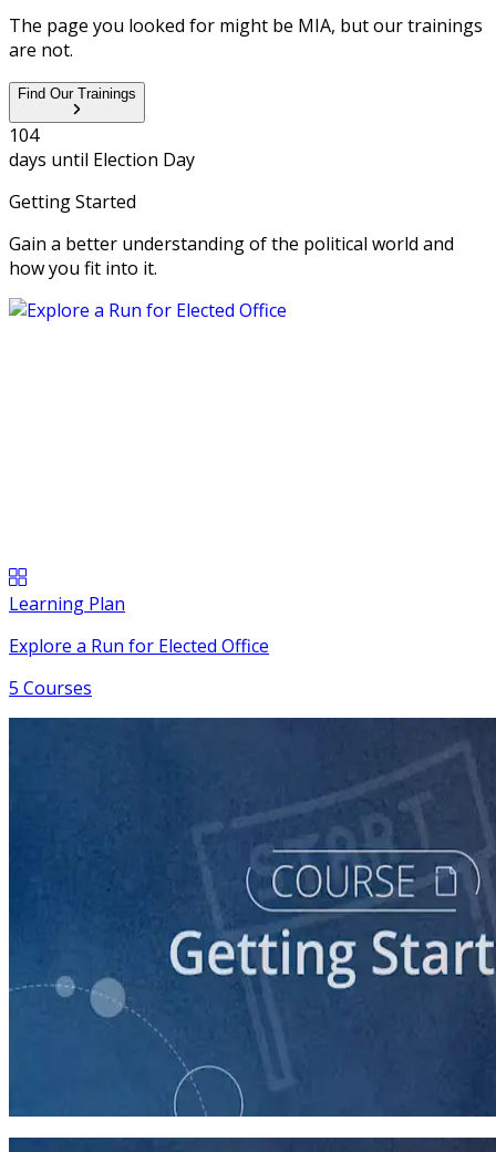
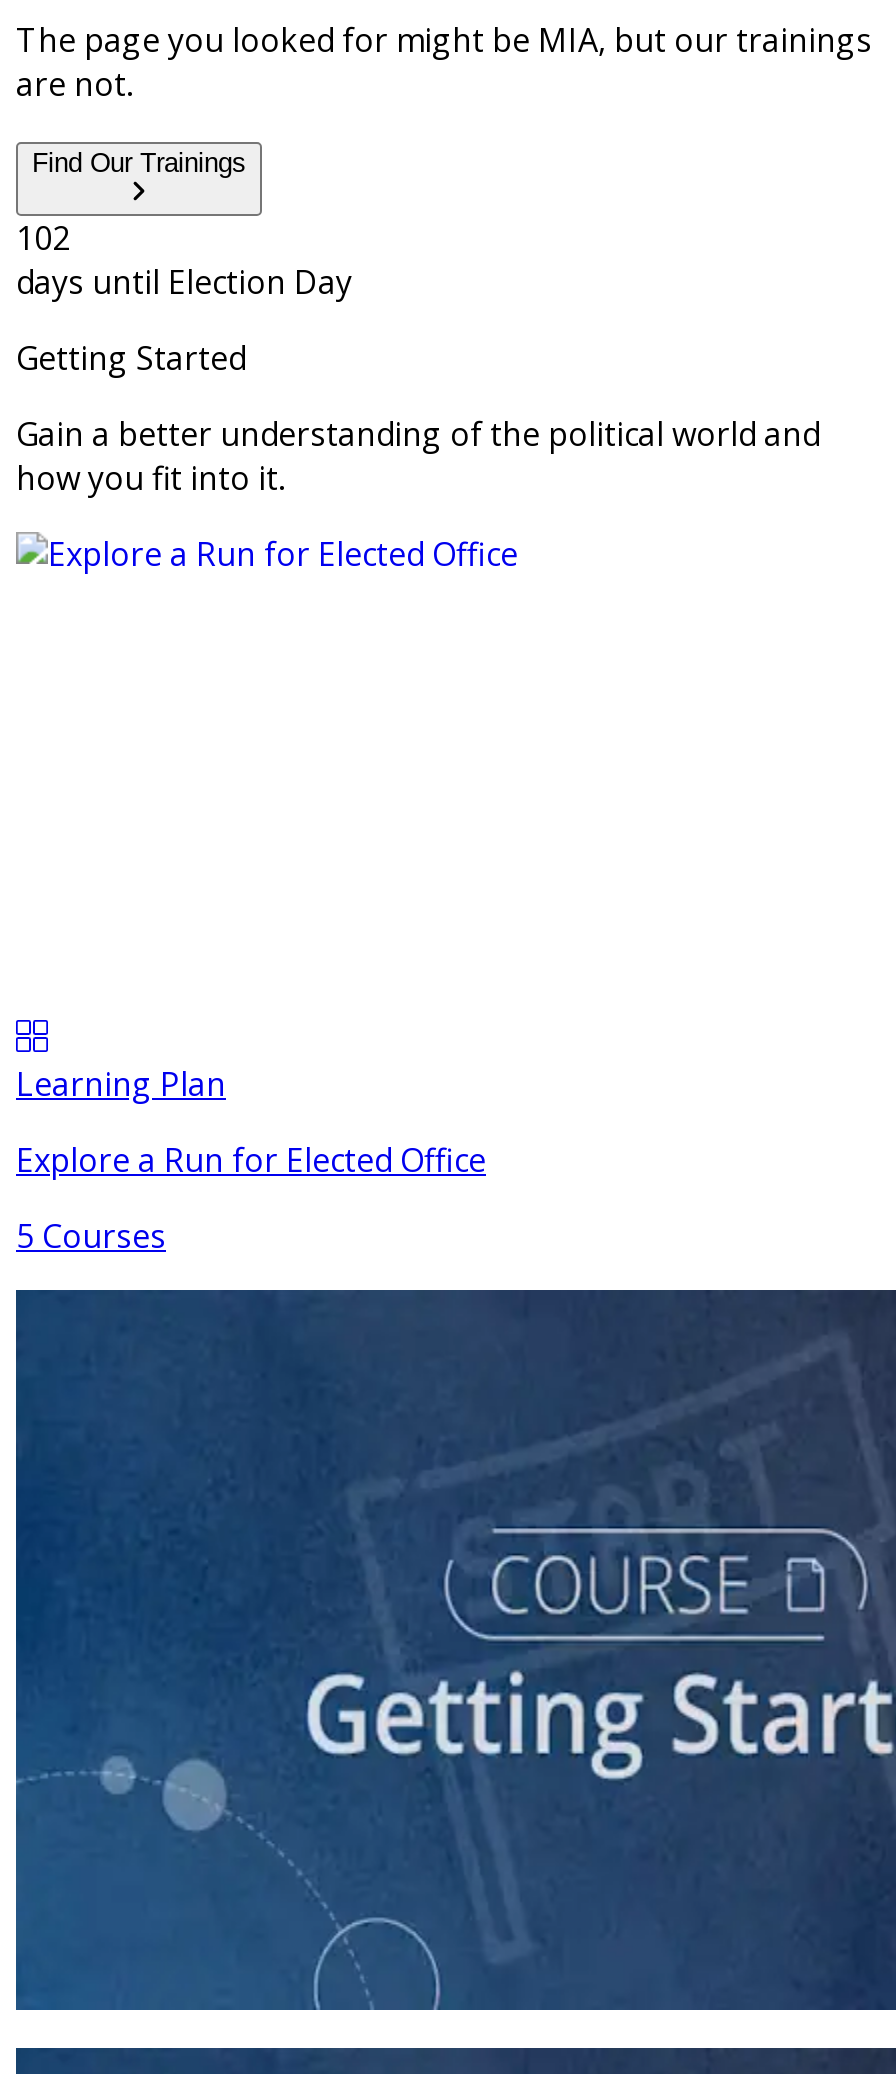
[9,123,39,148] 104 -> [16,217,70,261] 102

